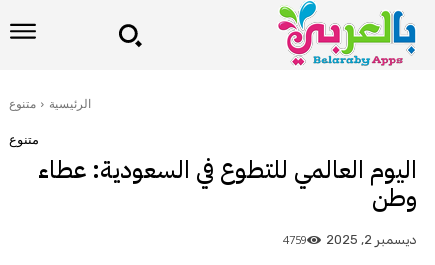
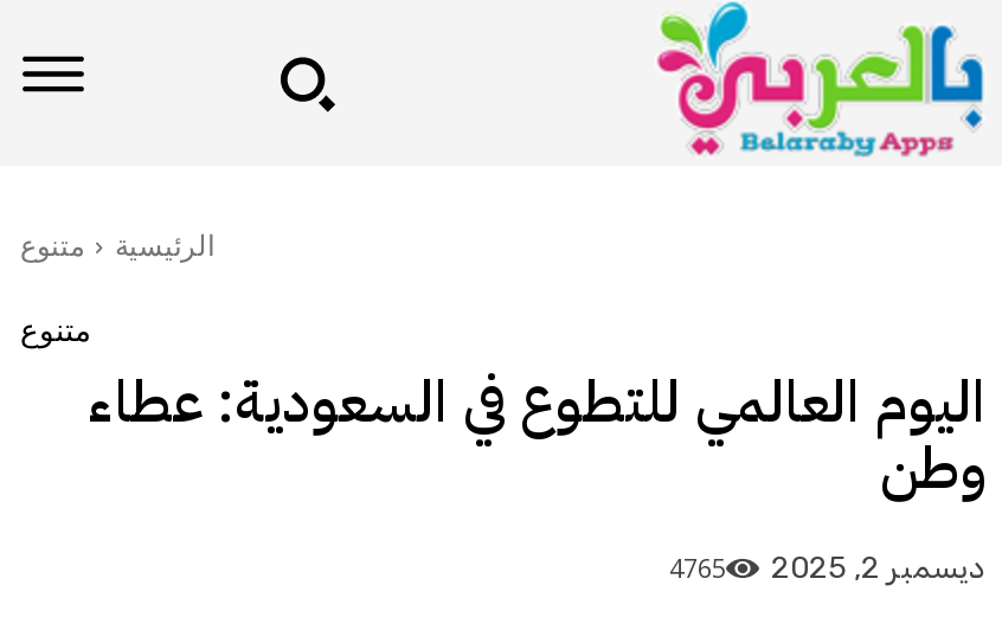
[283,232,307,247] 4759 -> [669,550,726,585] 4765

